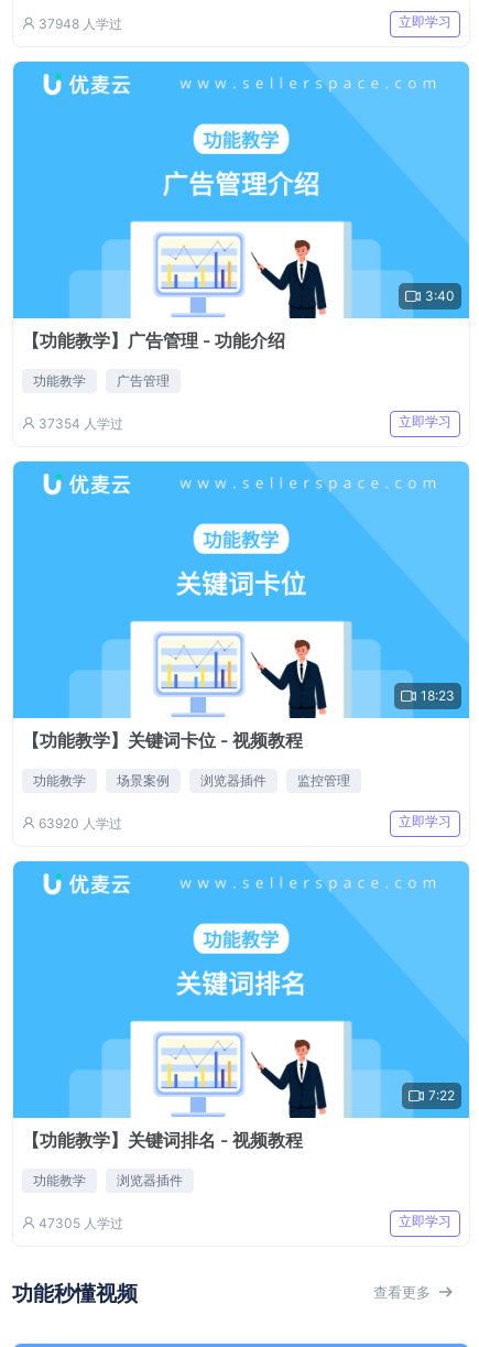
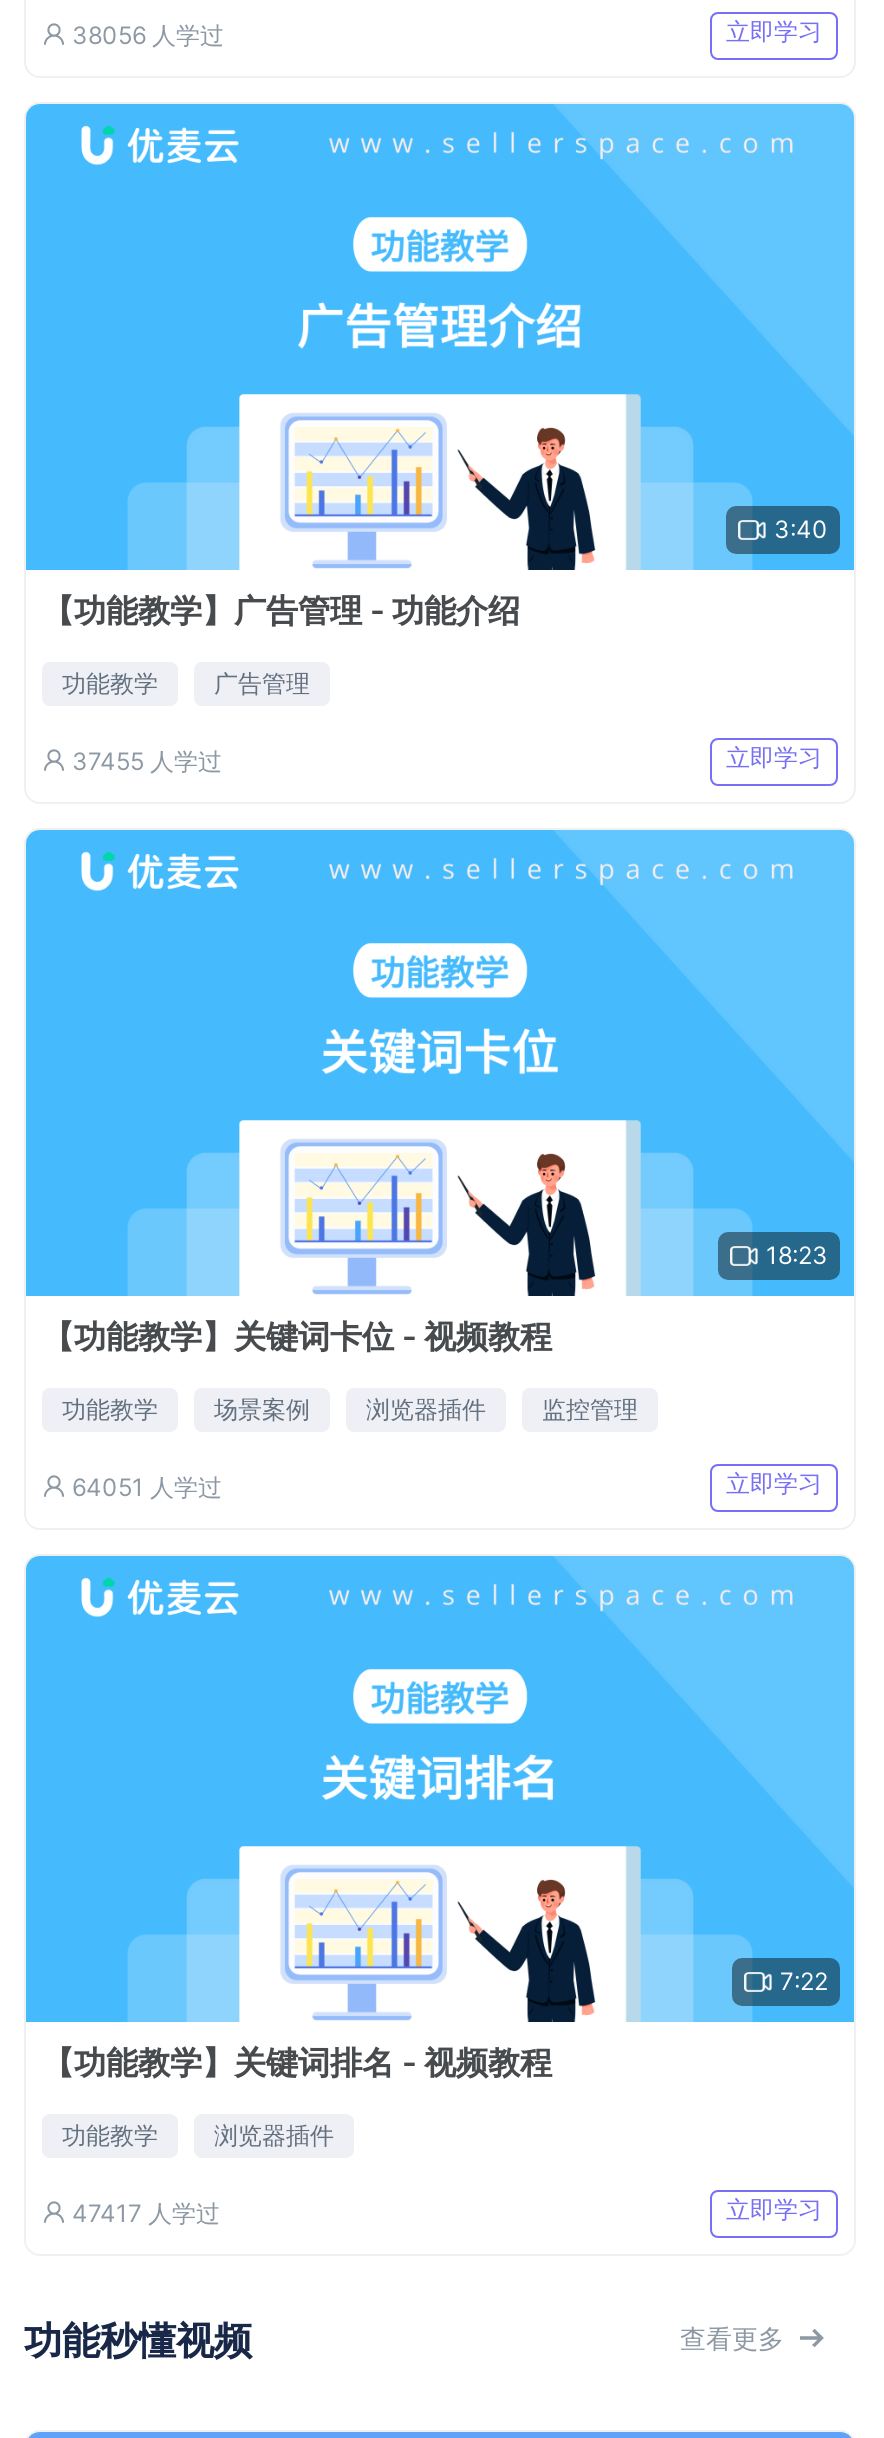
[39,15,122,32] 37948 人学过 -> [72,20,224,50] 38056 人学过
[39,415,123,432] 37354 人学过 -> [72,746,222,776] 37455 人学过
[39,815,122,831] 63920 人学过 -> [72,1472,222,1502] 64051 人学过
[39,1215,123,1231] 47305 人学过 -> [72,2198,220,2228] 47417 人学过

